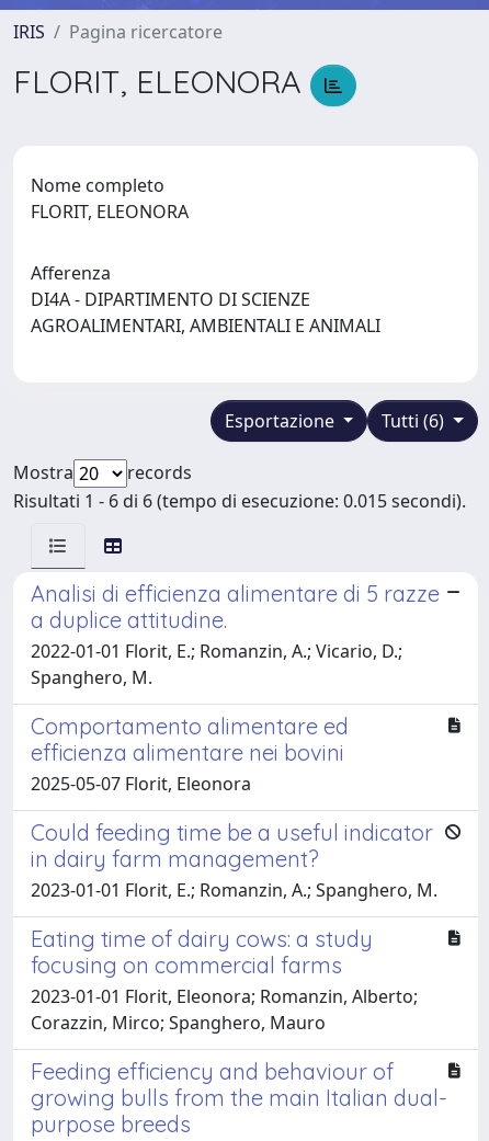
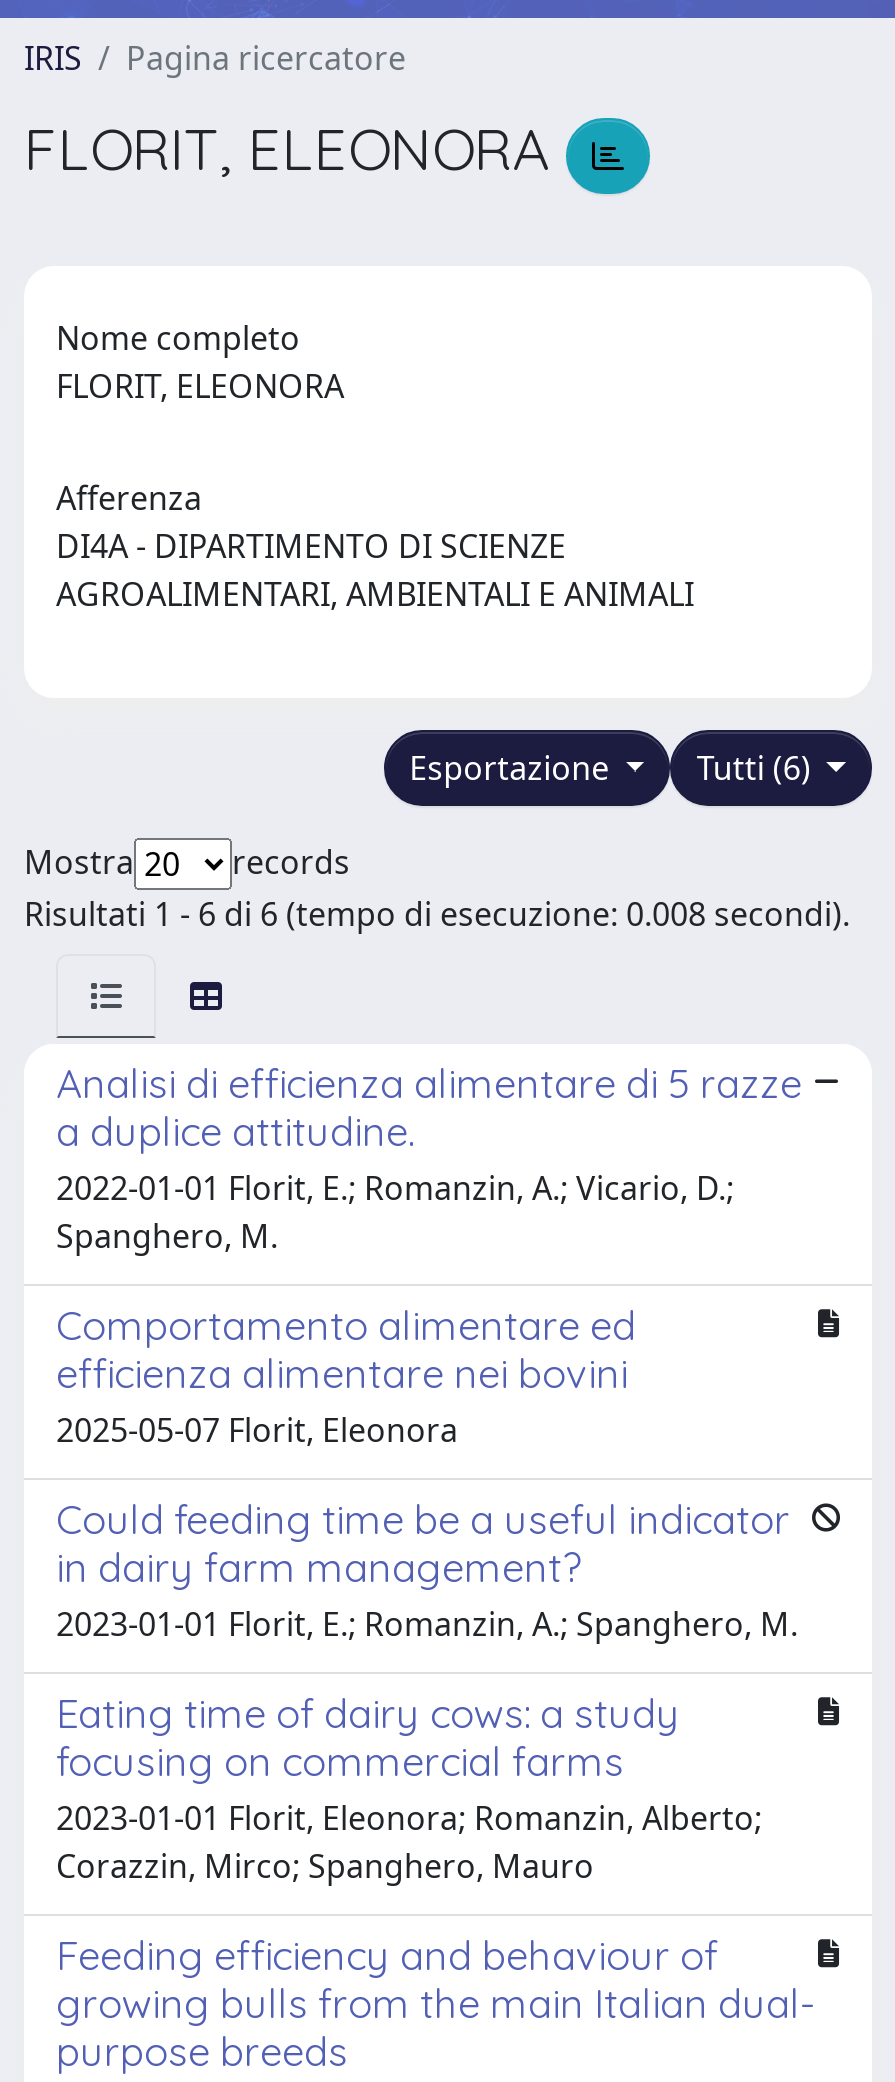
[13,489,466,513] Risultati 1 - 6 di 6 (tempo di esecuzione: 0.015 secondi). -> [24,892,850,936] Risultati 1 - 6 di 6 (tempo di esecuzione: 0.008 secondi).

